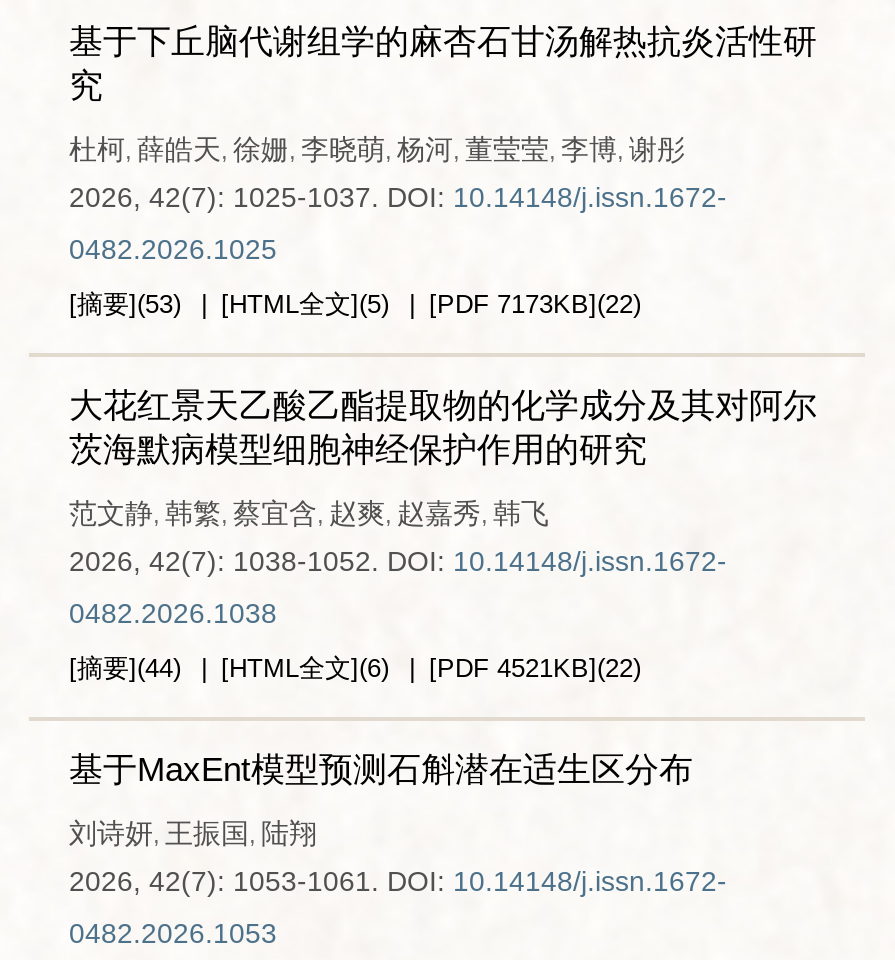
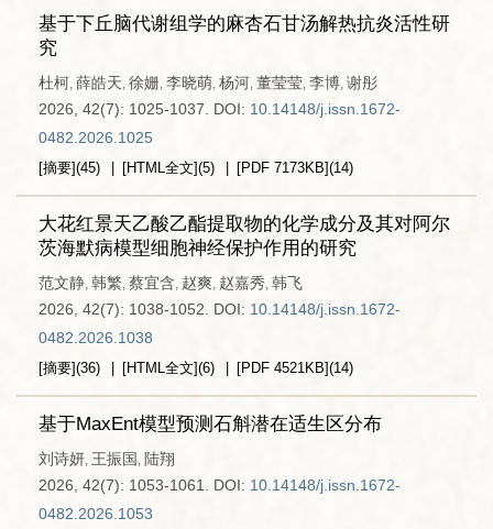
[69,289,181,319] [摘要](53) -> [39,159,100,176] [摘要](45)
[429,289,641,319] [PDF 7173KB](22) -> [237,159,353,176] [PDF 7173KB](14)
[69,653,181,683] [摘要](44) -> [39,360,100,376] [摘要](36)
[429,653,641,683] [PDF 4521KB](22) -> [237,360,353,376] [PDF 4521KB](14)

